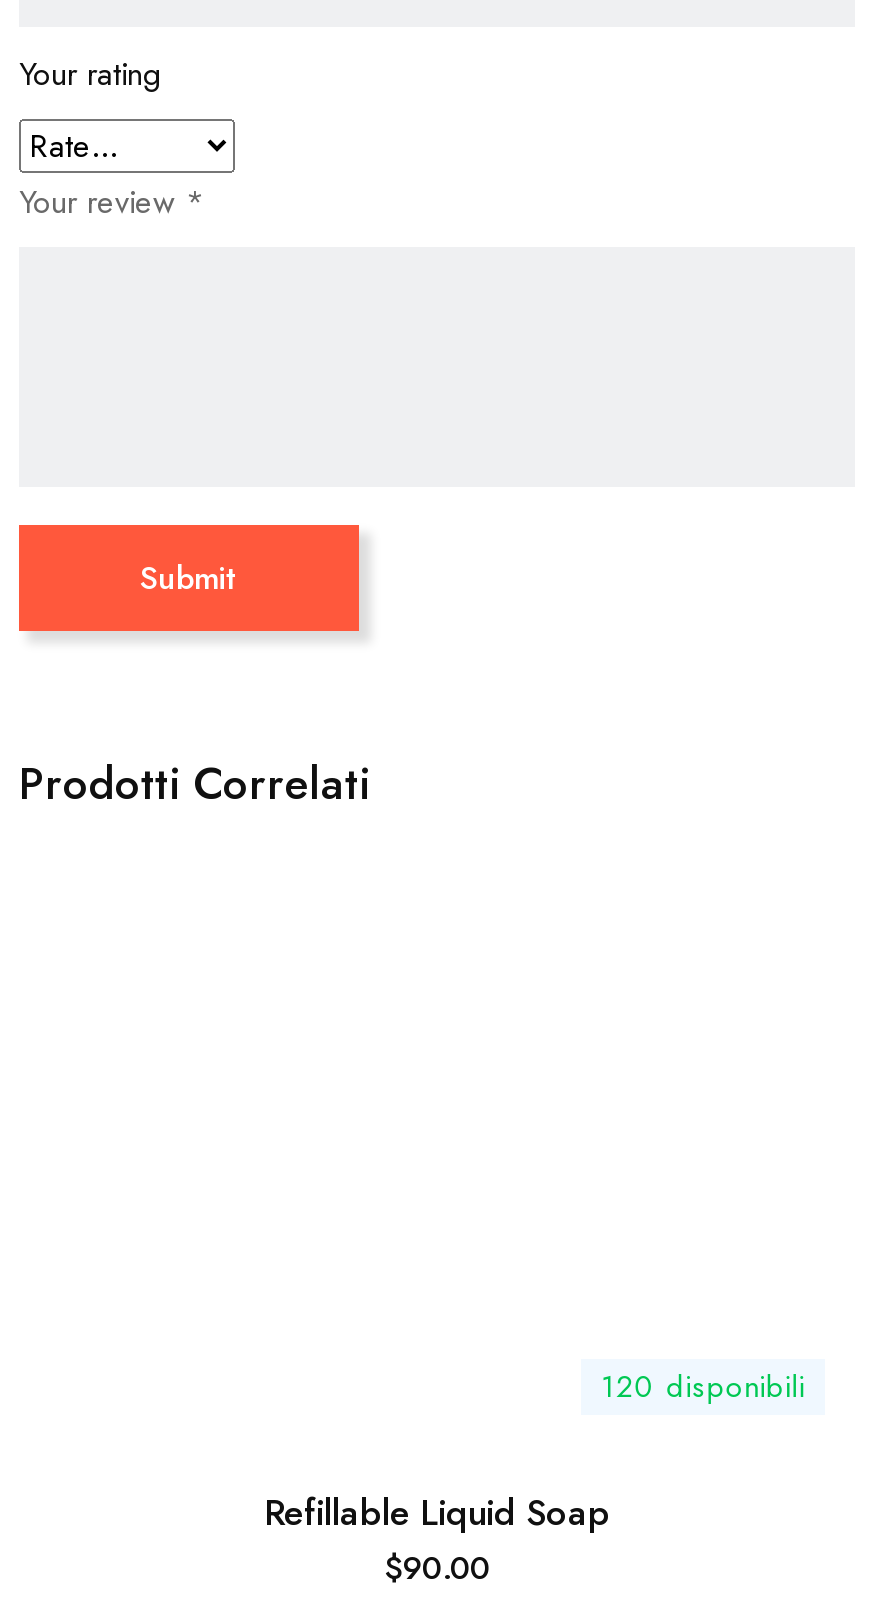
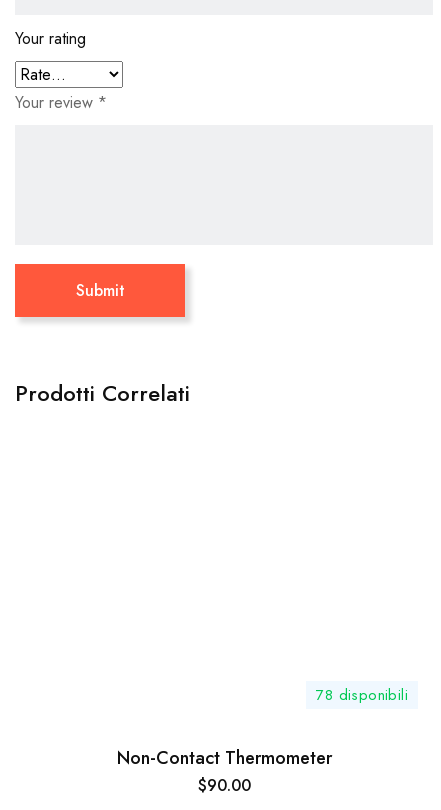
[601,1365,805,1409] 120 disponibili -> [316,684,408,706] 78 disponibili
[264,1487,610,1539] Refillable Liquid Soap -> [116,745,331,771] Non-Contact Thermometer

